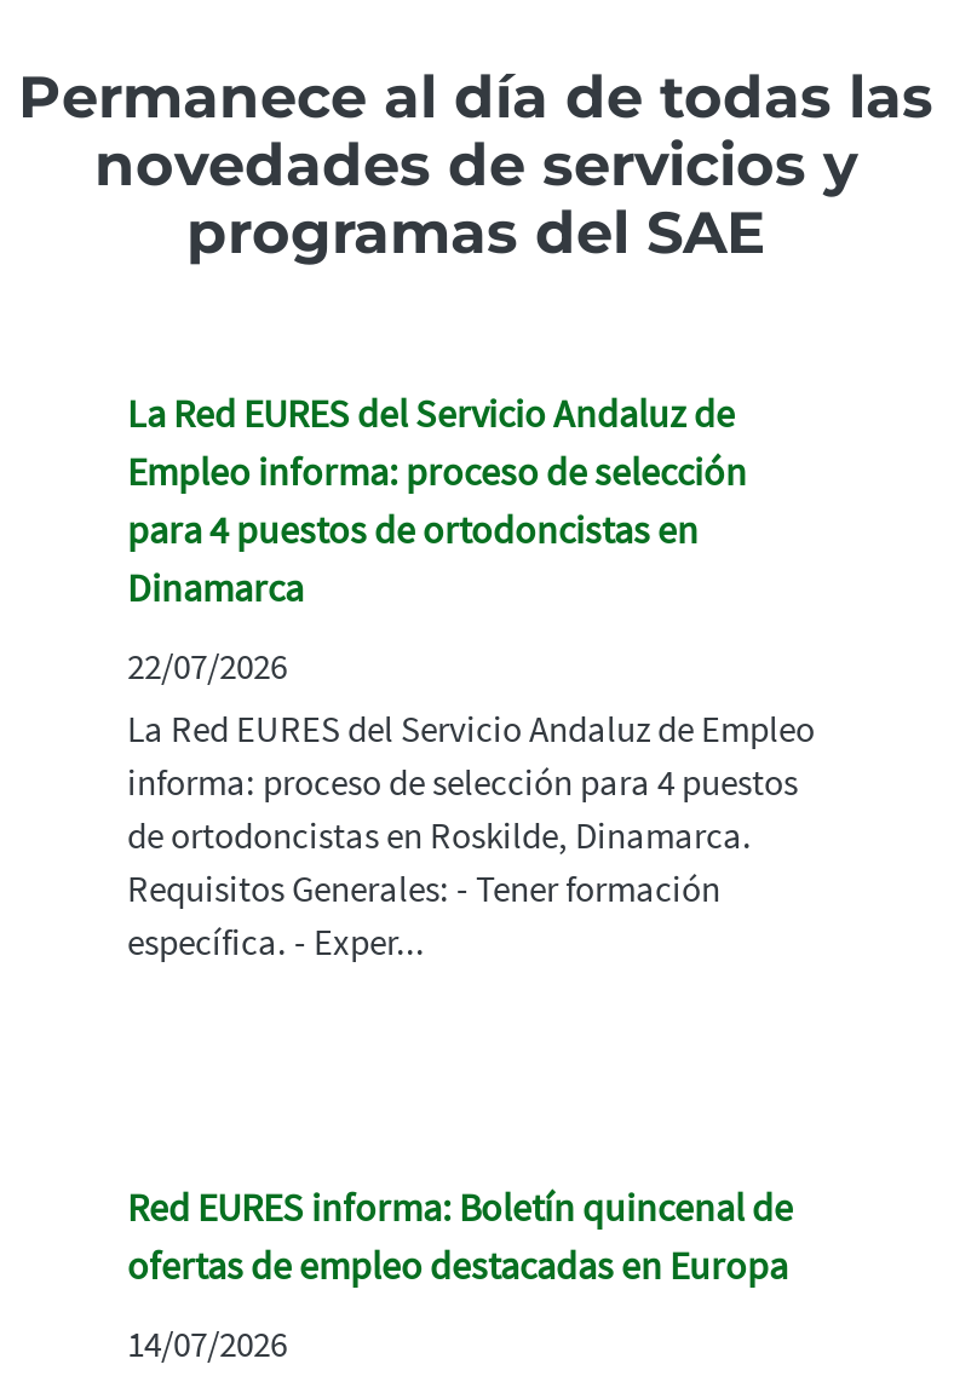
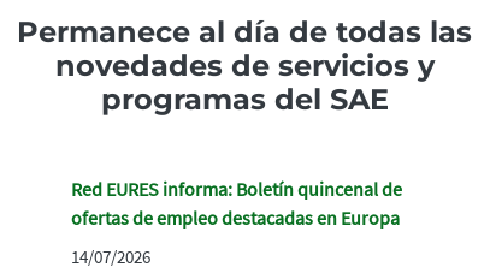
[127,388,815,965] La Red EURES del Servicio Andaluz de | Empleo informa: proceso de selección | para 4 puestos de ortodoncistas en | Dinamarca | 22/07/2026 | La Red EURES del Servicio Andaluz de Empleo | informa: proceso de selección para 4 puestos | de ortodoncistas en Roskilde, Dinamarca. | Requisitos Generales: - Tener formación | específica. - Exper... -> none

